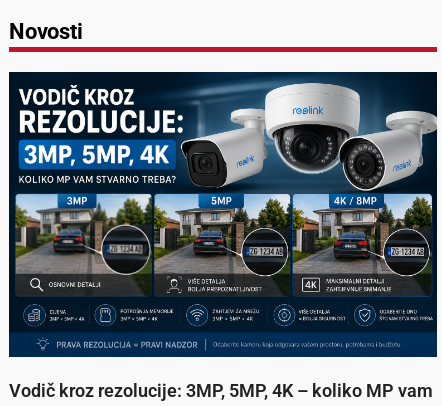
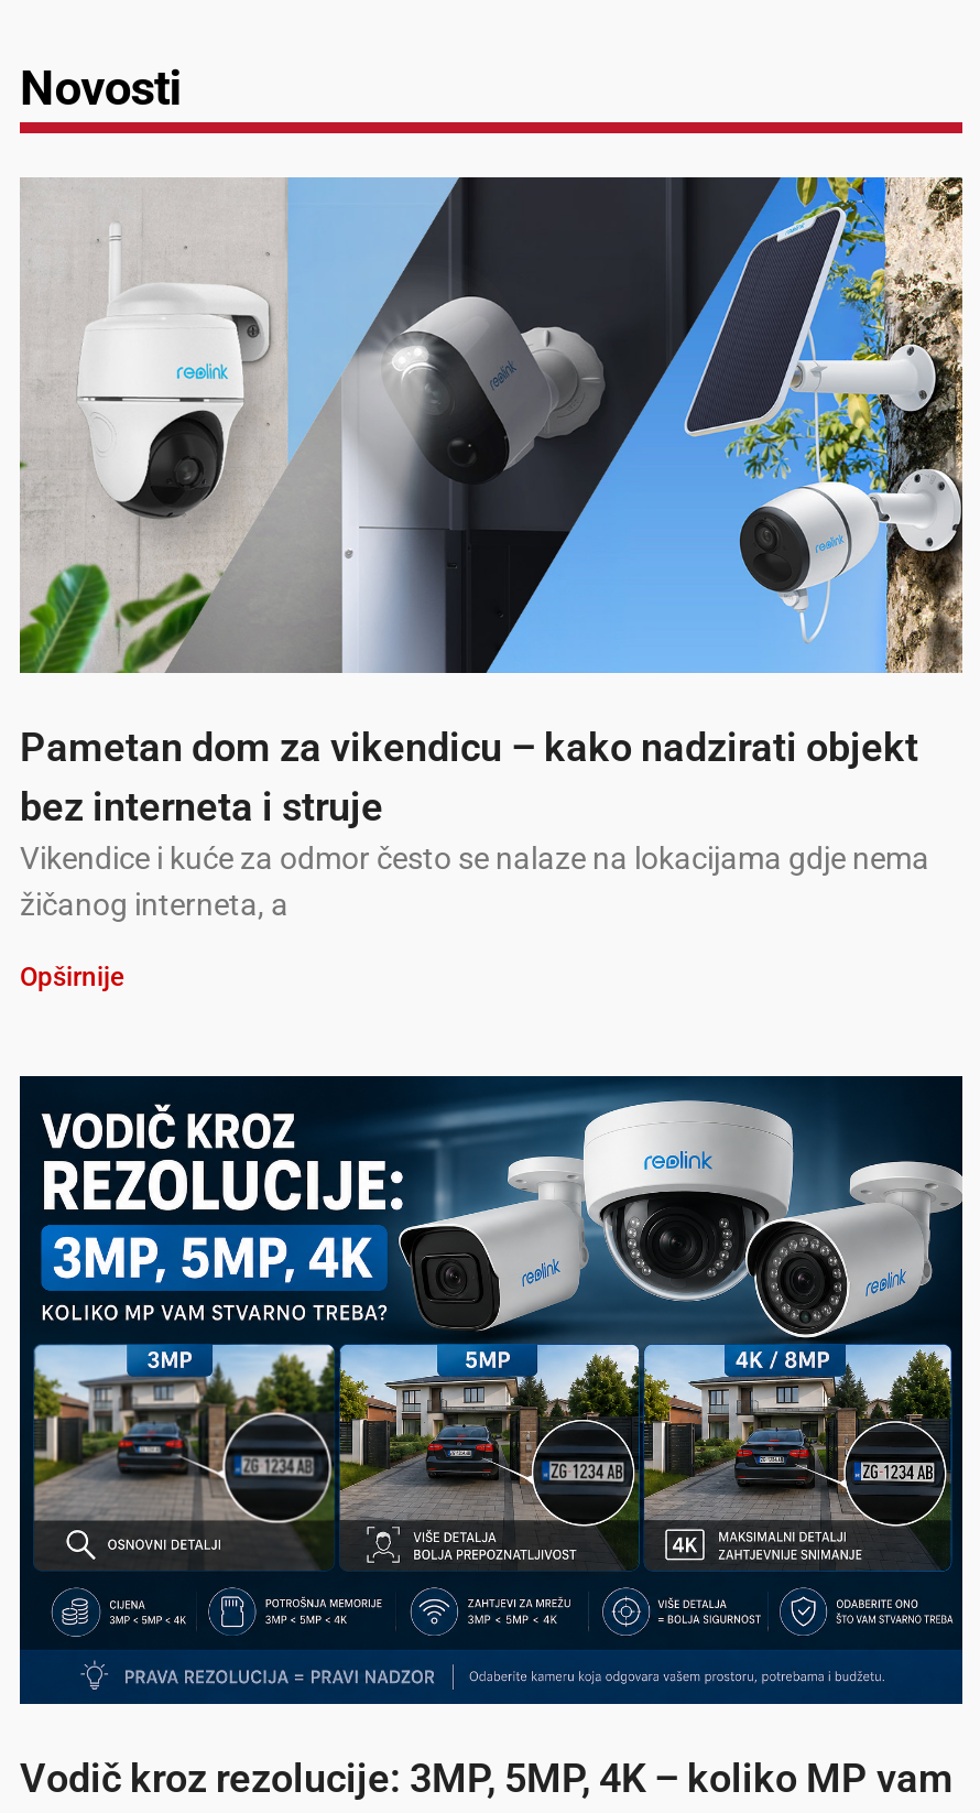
none -> [18,176,965,992] [image] | Pametan dom za vikendicu – kako nadzirati objekt | bez interneta i struje | Vikendice i kuće za odmor često se nalaze na lokacijama gdje nema | žičanog interneta, a | Opširnije

